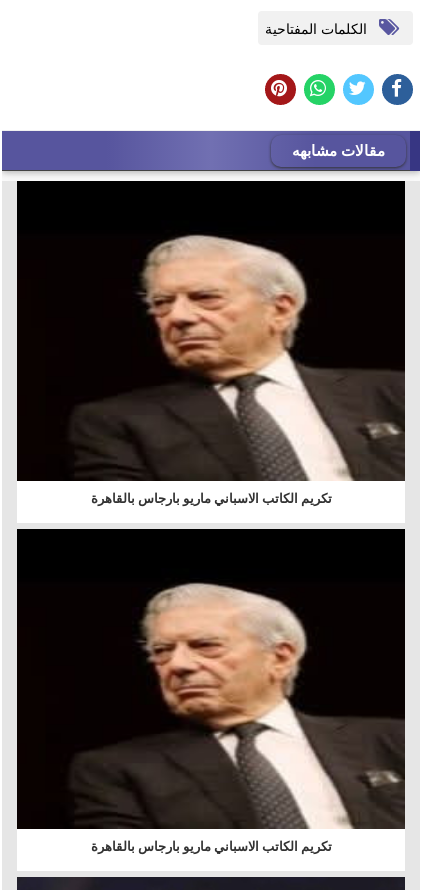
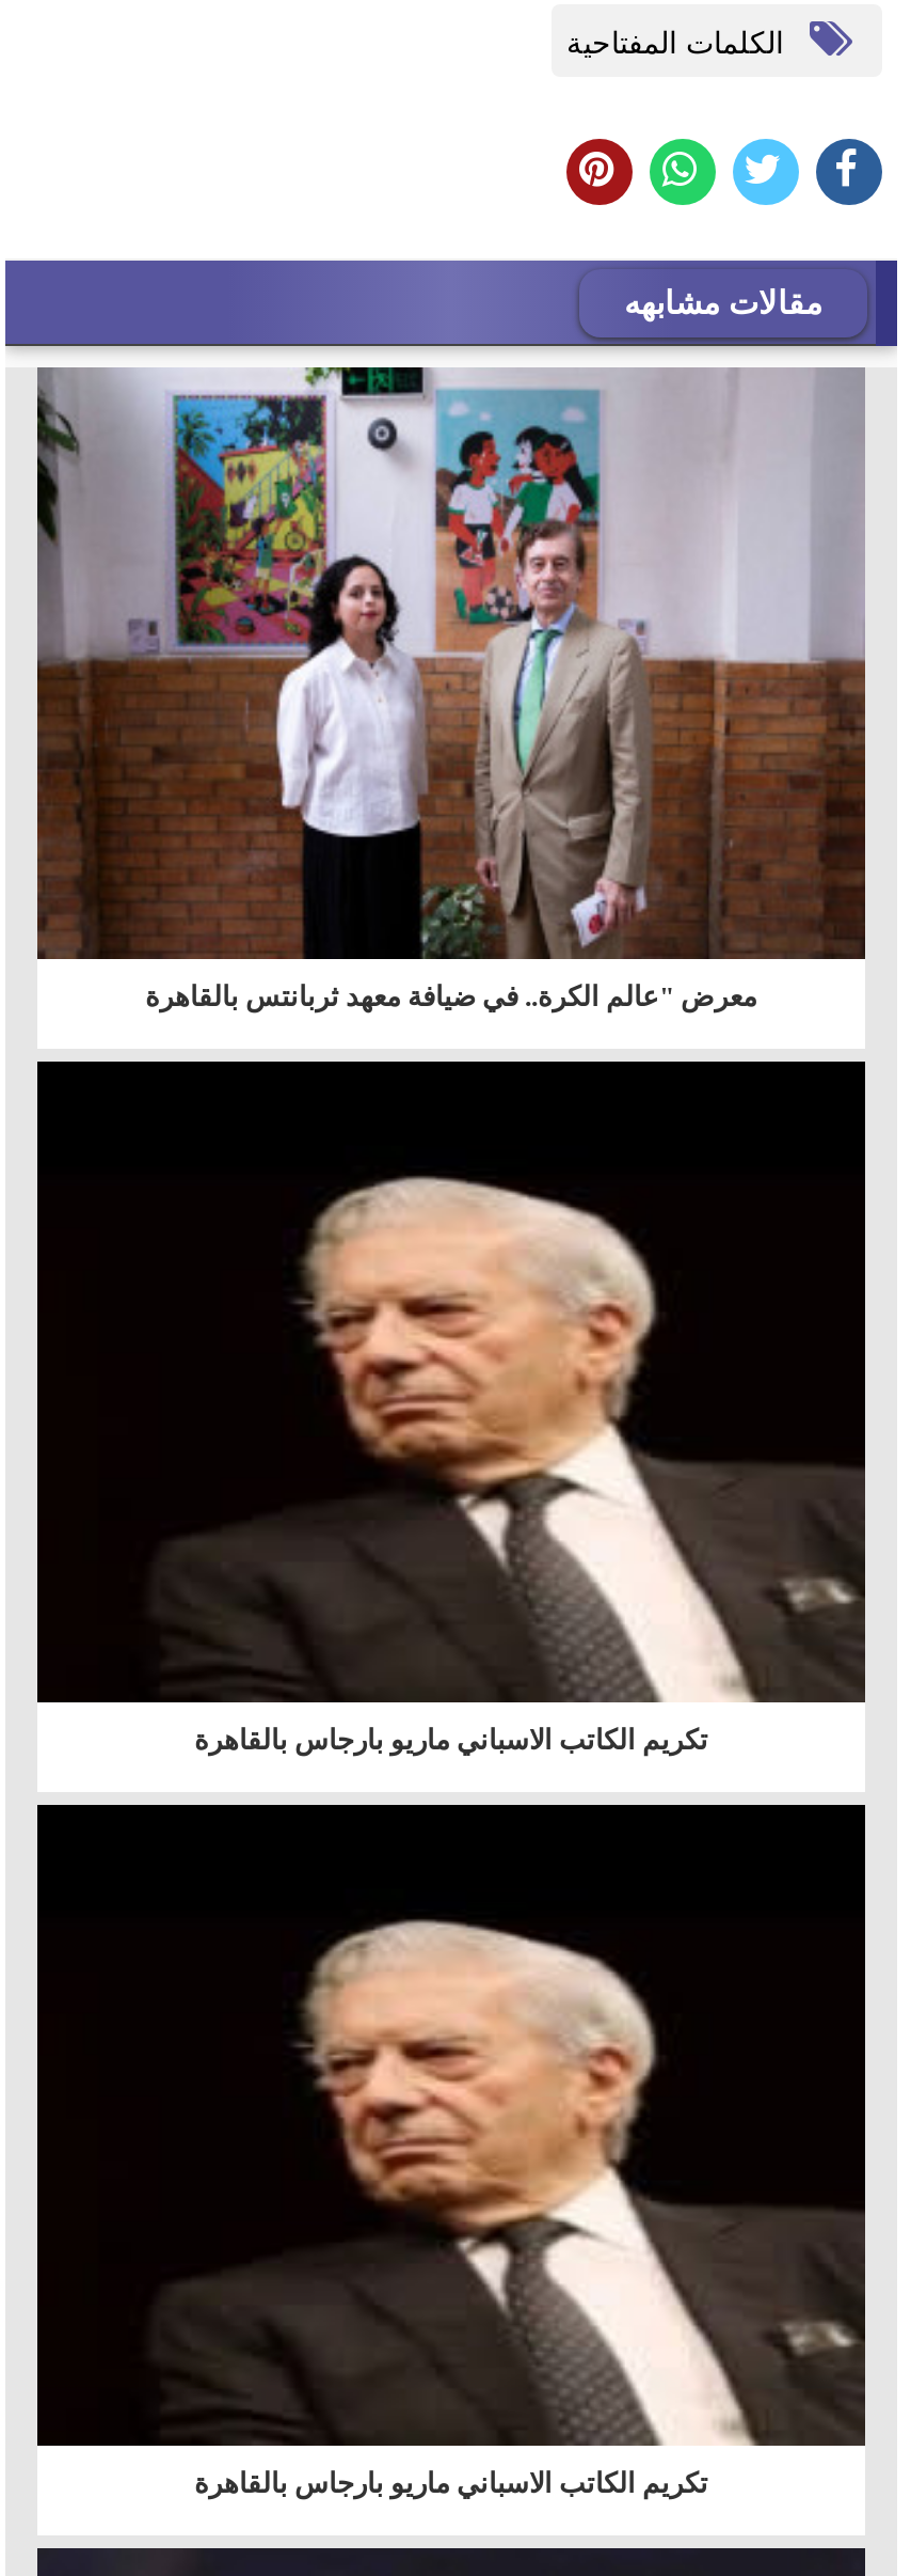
none -> [37,365,867,1013] [image] | معرض "عالم الكرة.. في ضيافة معهد ثربانتس بالقاهرة

